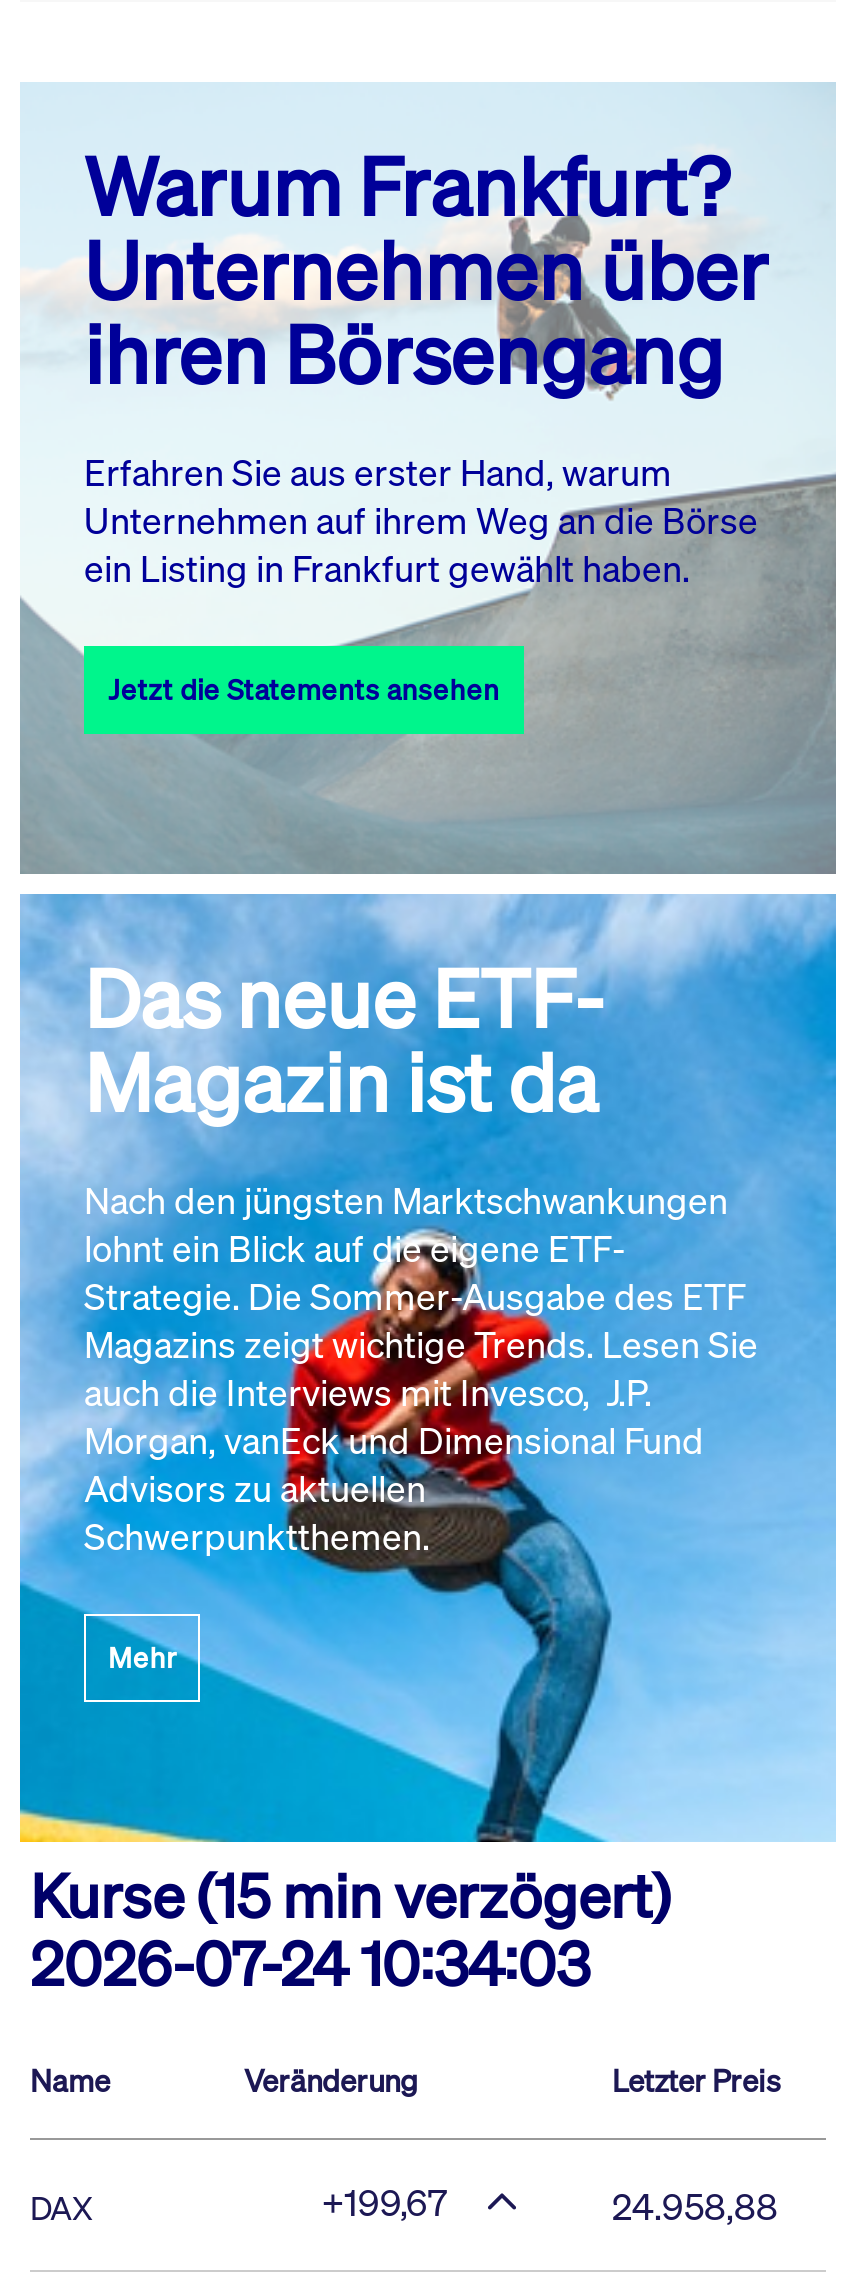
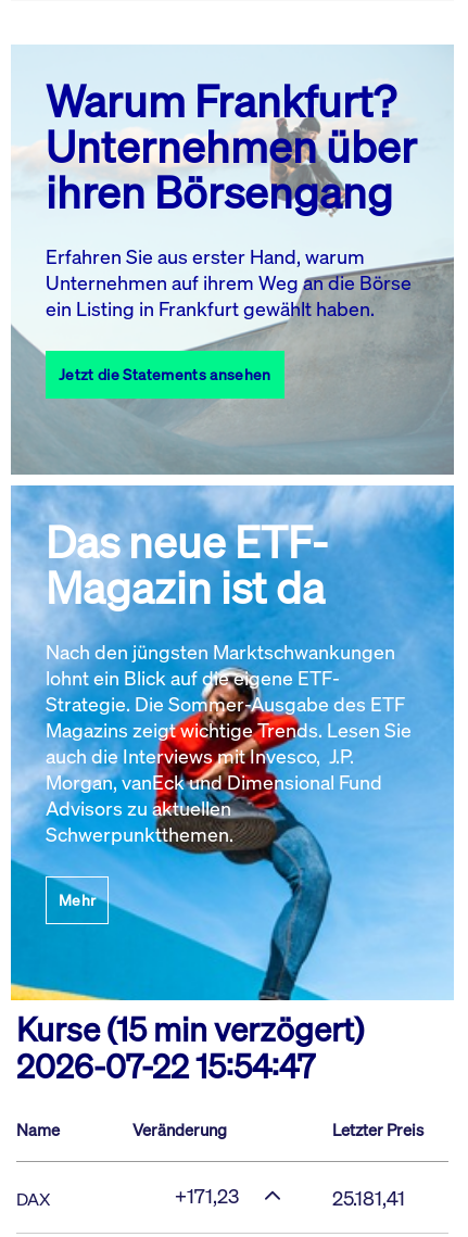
[30,1924,590,2004] 2026-07-24 10:34:03 -> [16,1045,315,1088] 2026-07-22 15:54:47
[322,2178,448,2226] +199,67 -> [175,1183,239,1209] +171,23
[612,2182,778,2230] 24.958,88 -> [332,1185,405,1211] 25.181,41

